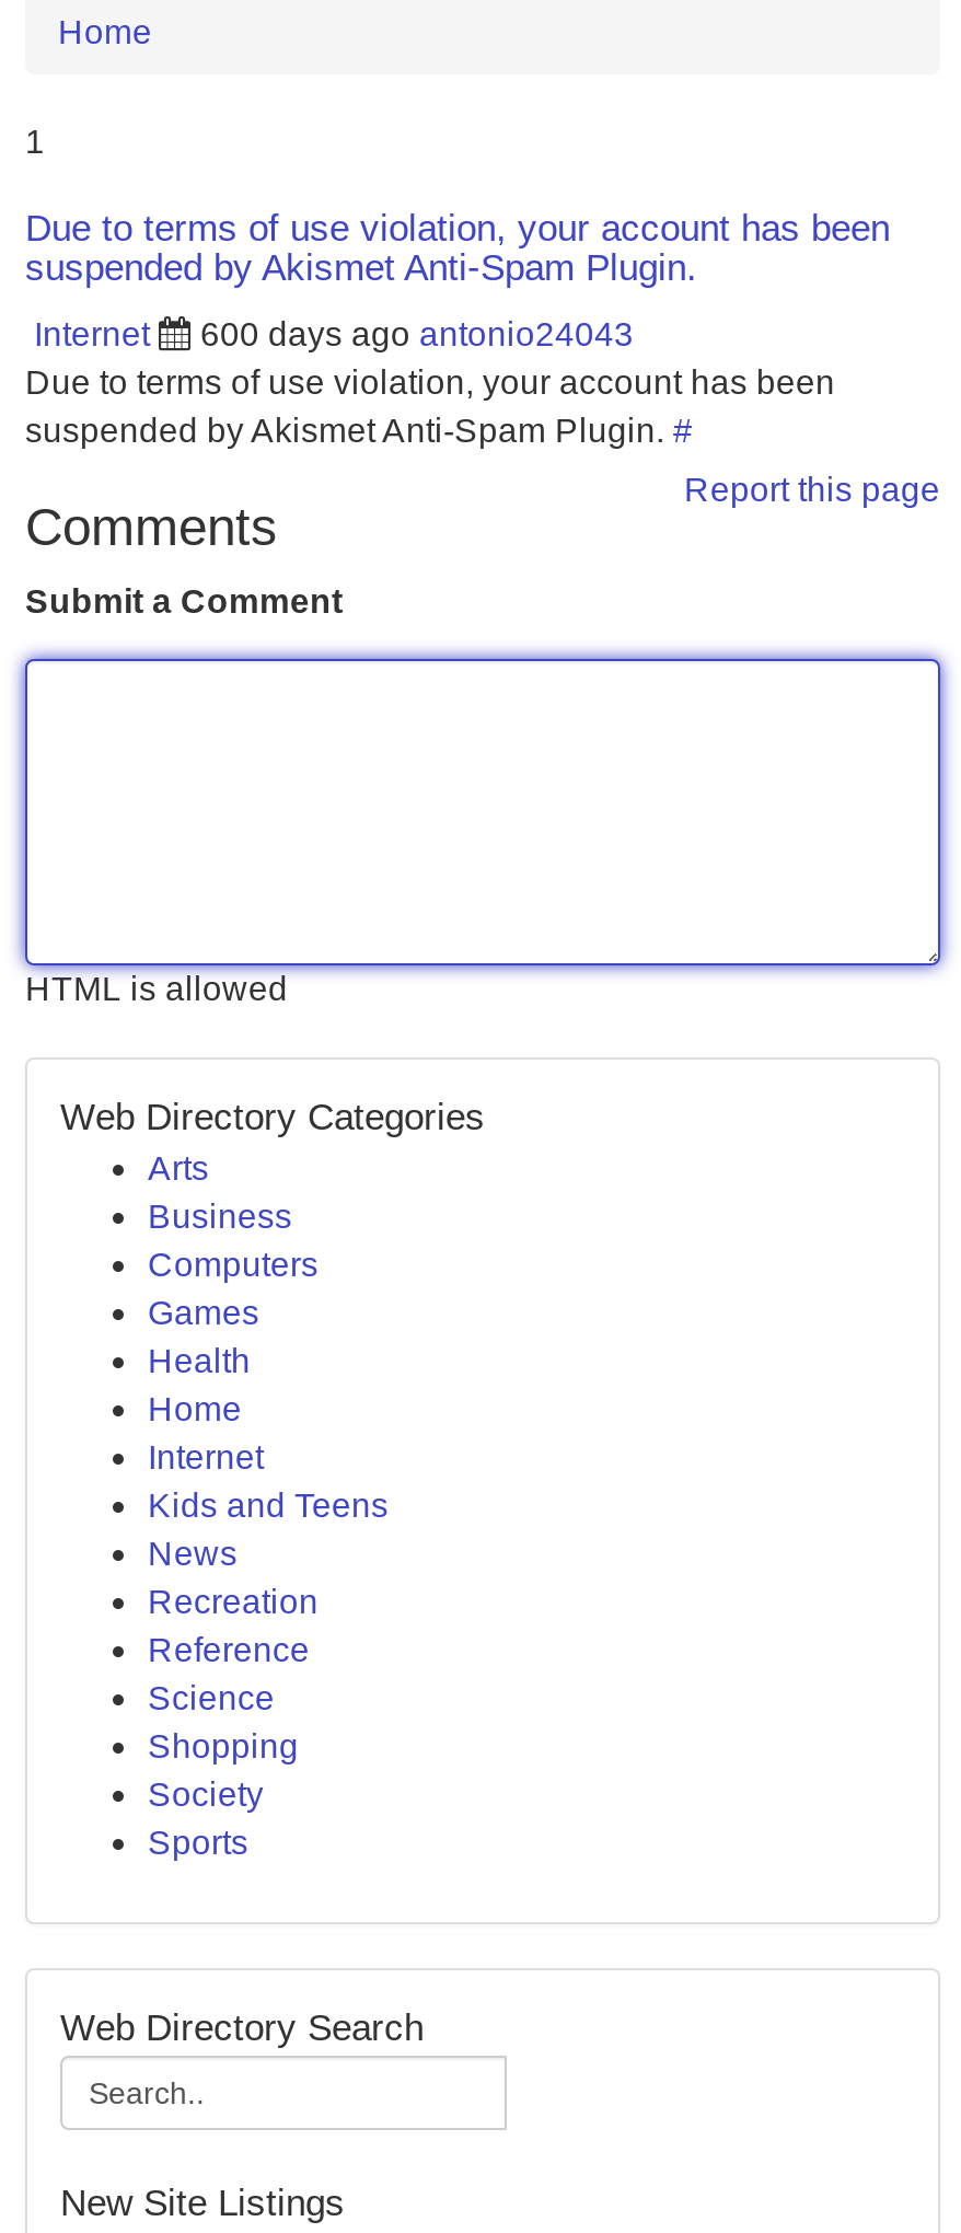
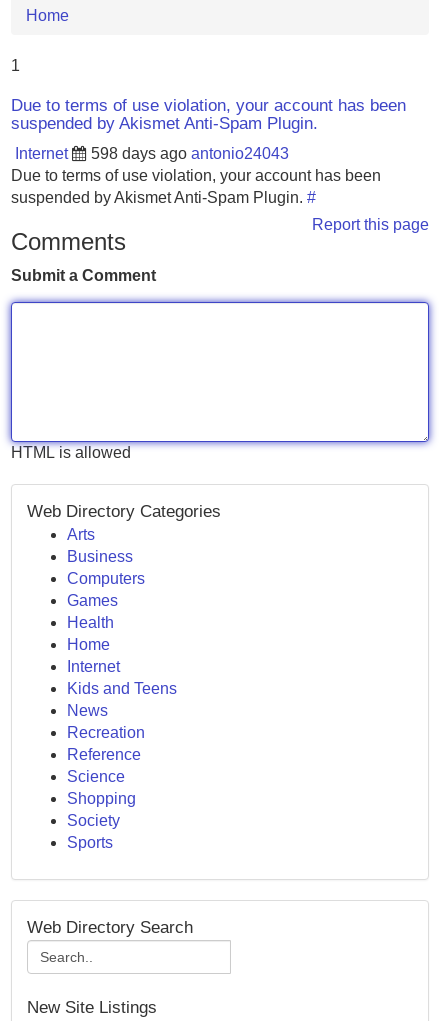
[200,315,634,352] 600 days ago antonio24043 -> [91,145,289,162] 598 days ago antonio24043

